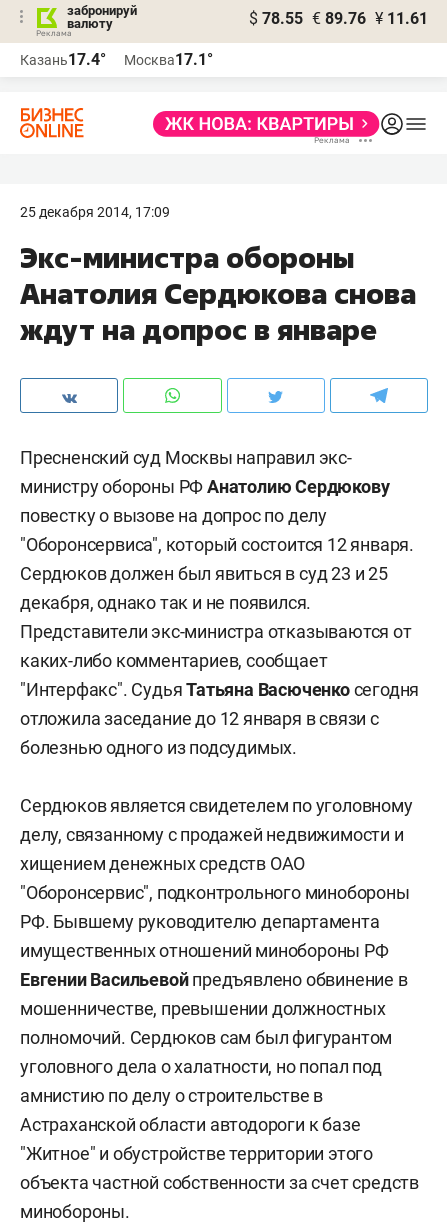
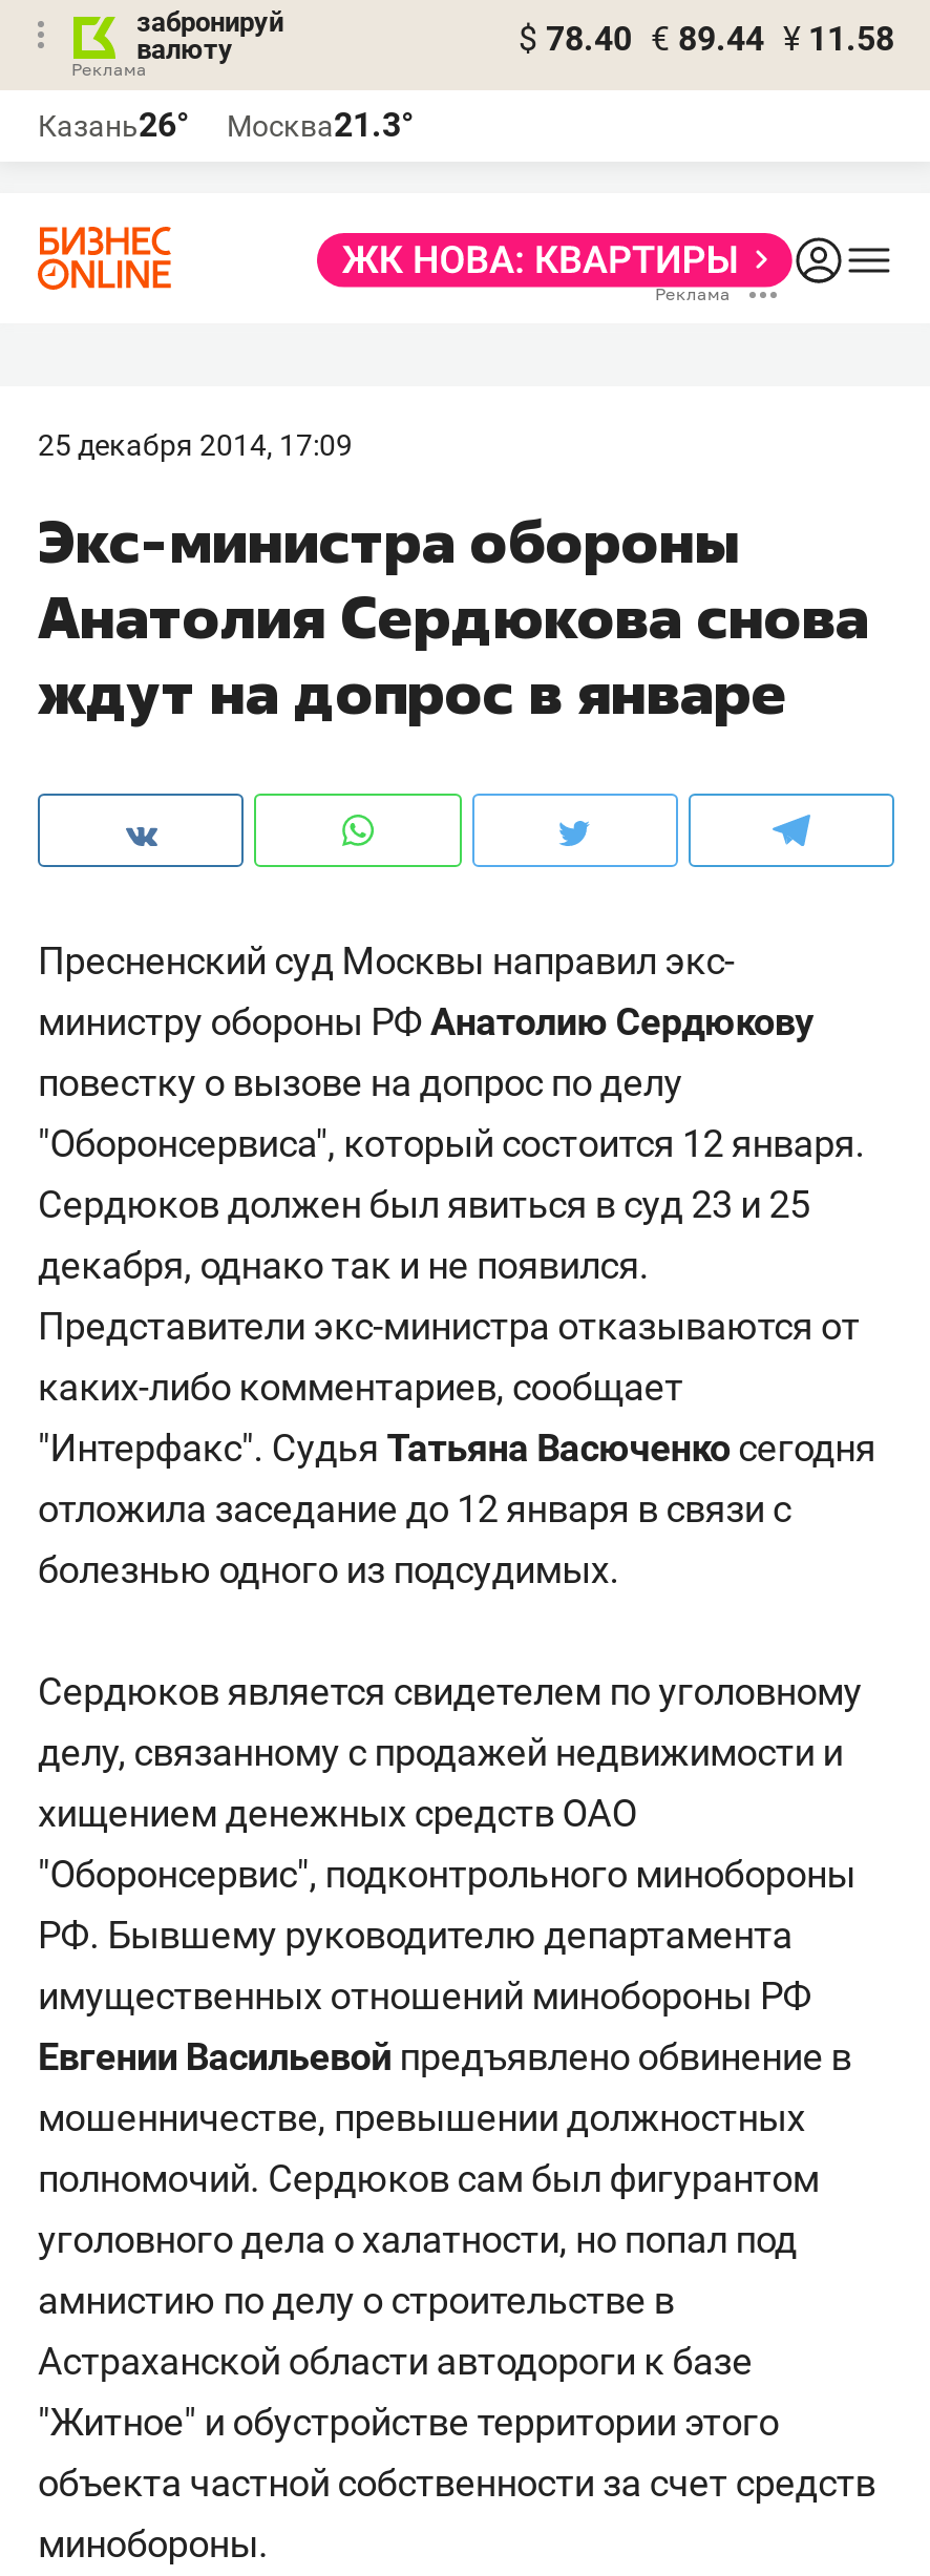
[249,9,428,28] $ 78.55 € 89.76 ¥ 11.61 -> [519,19,894,59] $ 78.40 € 89.44 ¥ 11.58
[20,50,106,69] Казань17.4° -> [38,105,189,145] Казань26°
[124,50,213,69] Москва17.1° -> [227,105,414,145] Москва21.3°

